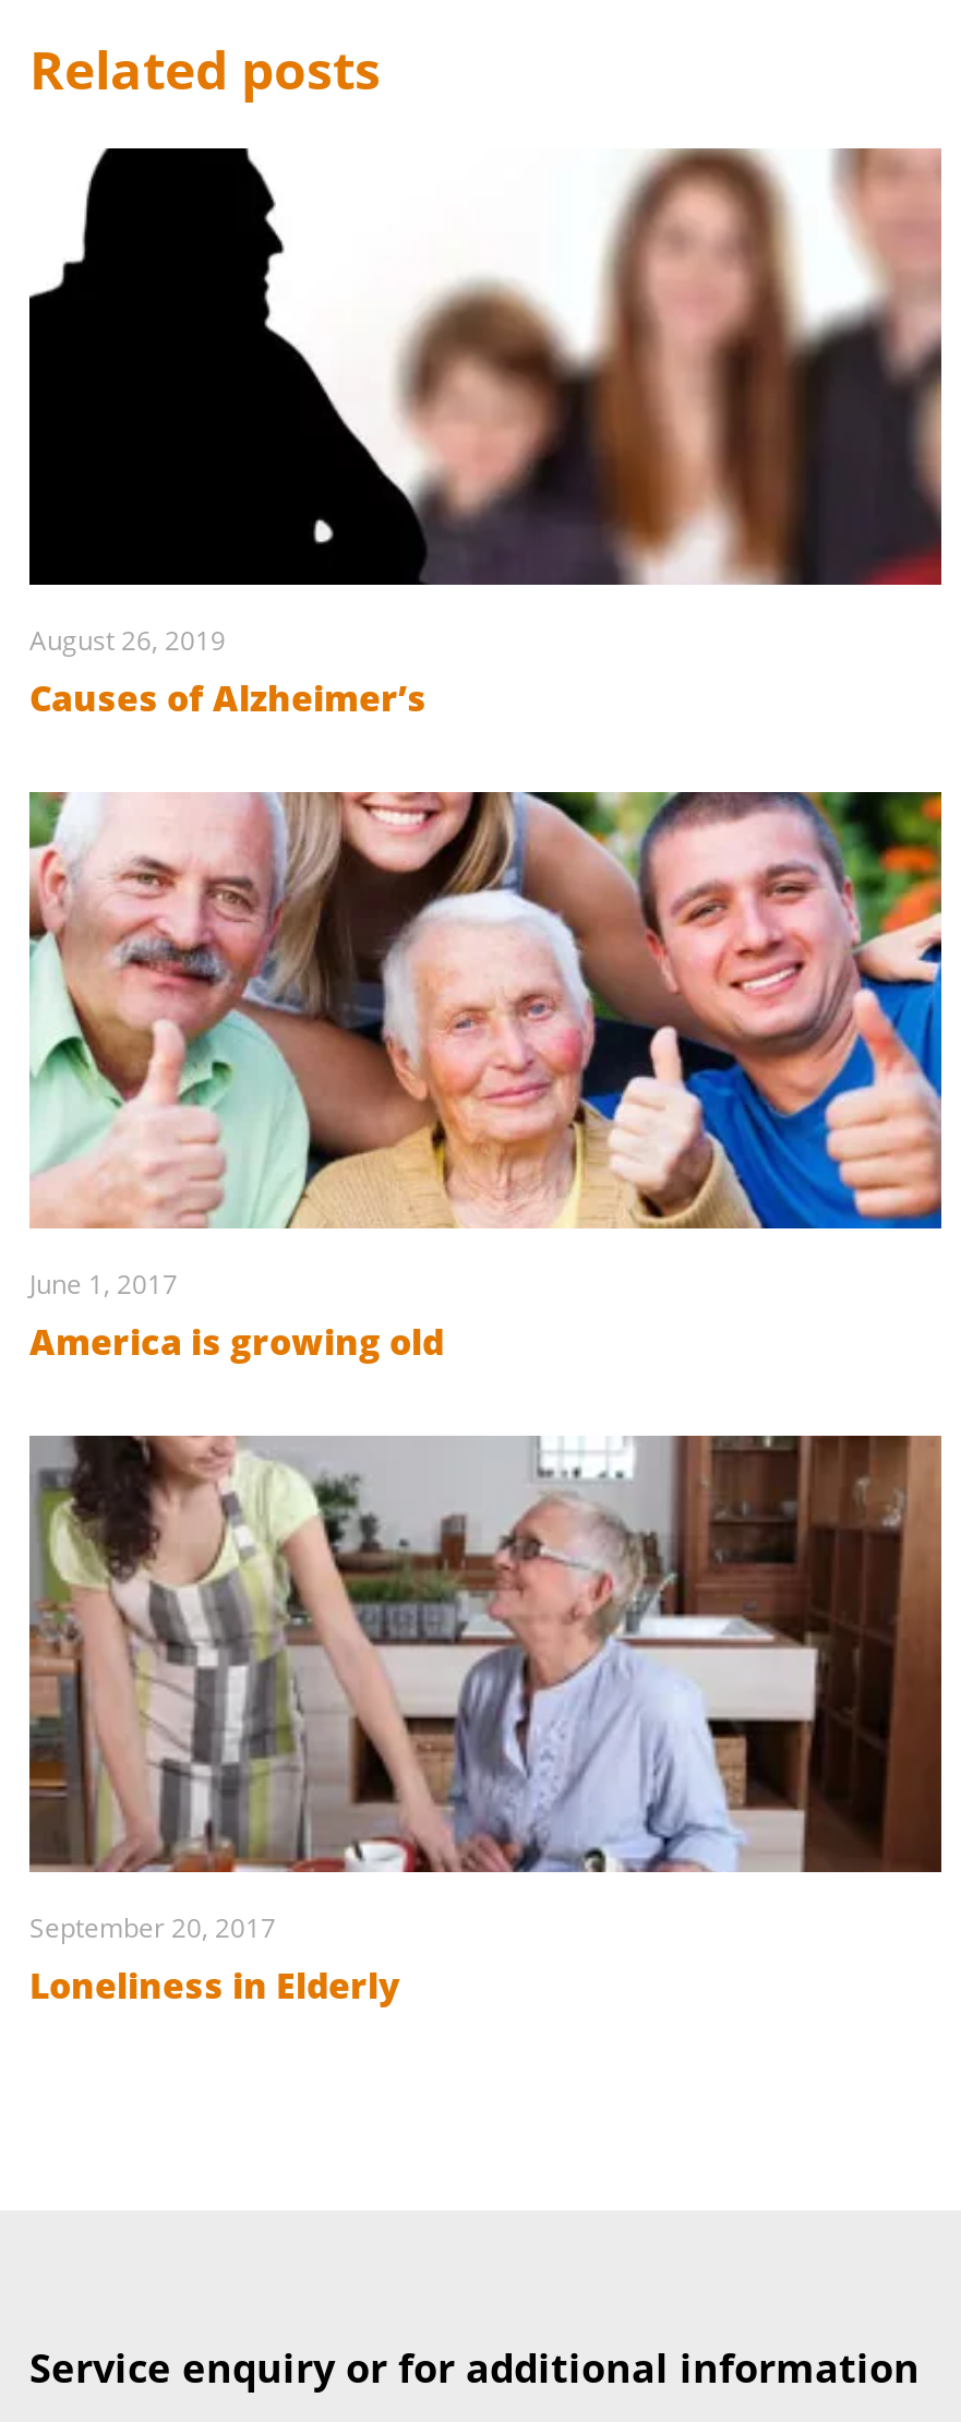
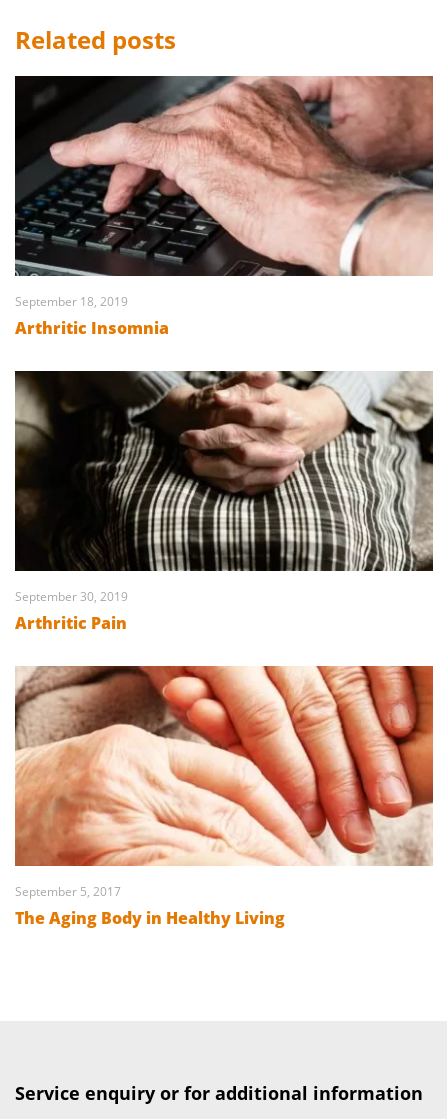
[29,148,944,723] [image] | August 26, 2019 | Causes of Alzheimer’s -> [14,75,433,339] [image] | September 18, 2019 | Arthritic Insomnia
[27,790,944,1366] [image] | June 1, 2017 | America is growing old -> [14,370,434,634] [image] | September 30, 2019 | Arthritic Pain
[27,1434,944,2010] [image] | September 20, 2017 | Loneliness in Elderly -> [14,665,434,929] [image] | September 5, 2017 | The Aging Body in Healthy Living

